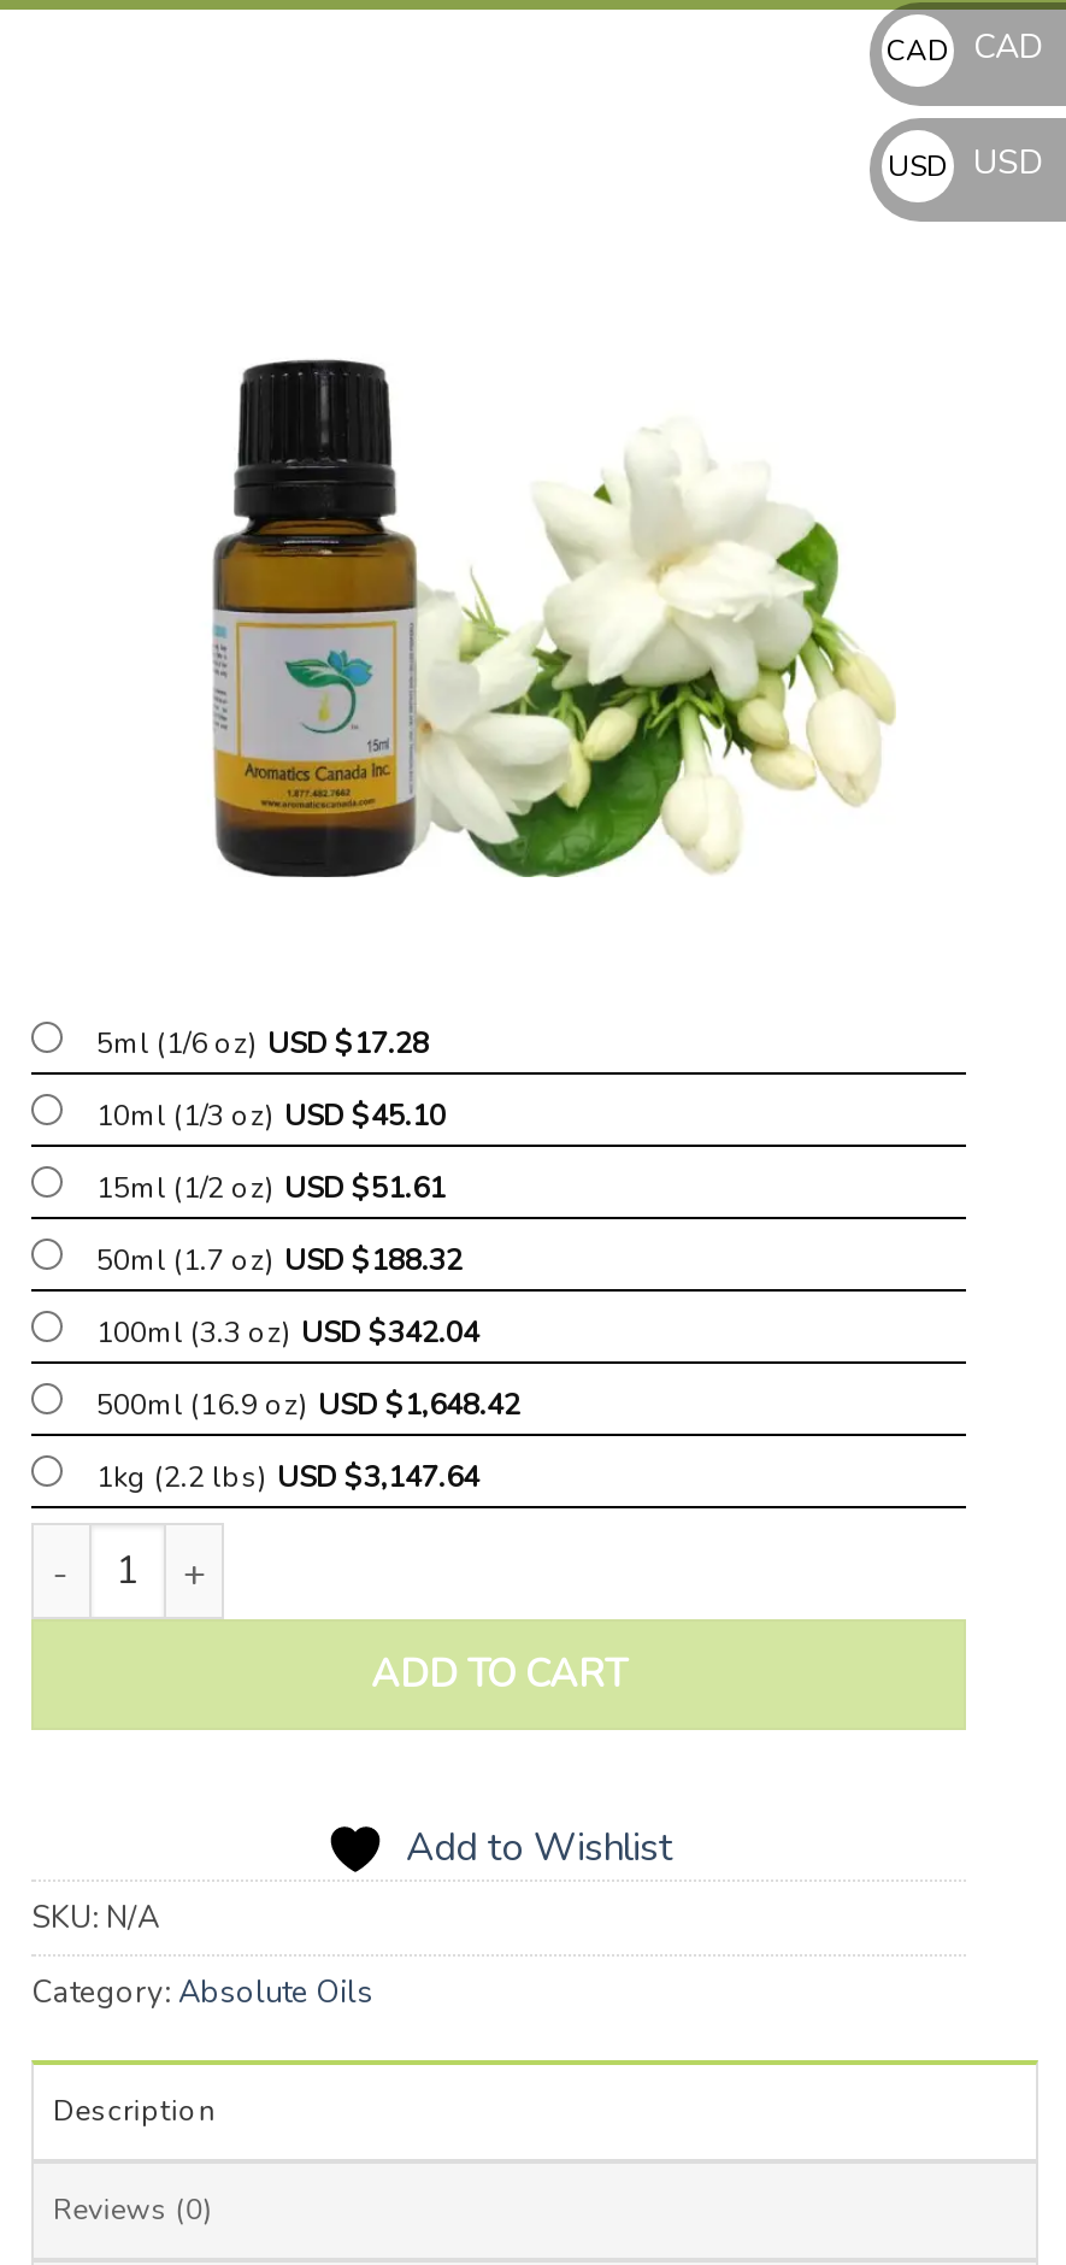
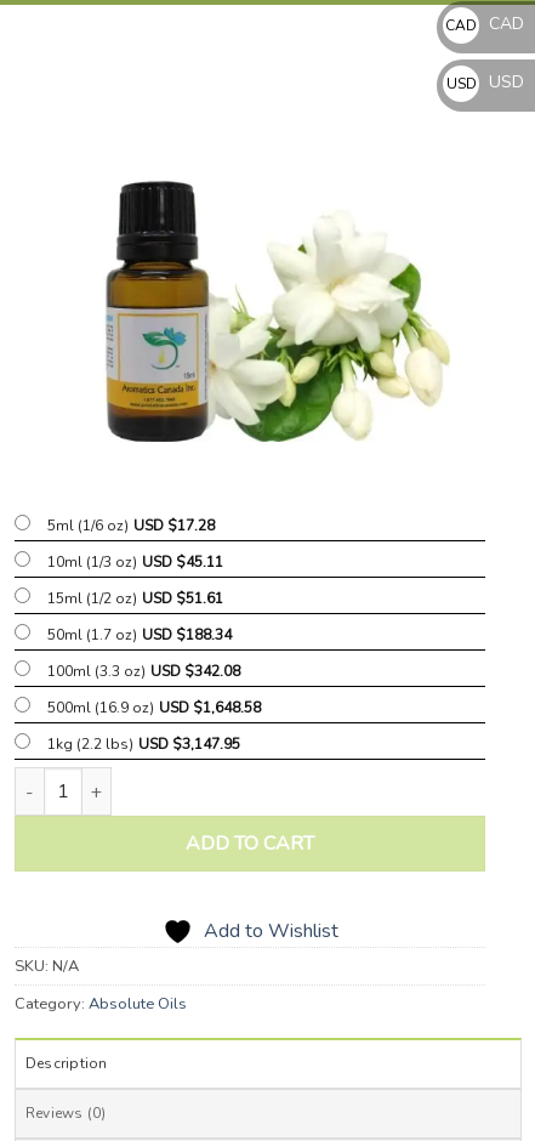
[96,1096,446,1135] 10ml (1/3 oz) USD $45.10 -> [47,552,223,572] 10ml (1/3 oz) USD $45.11
[96,1241,463,1279] 50ml (1.7 oz) USD $188.32 -> [47,625,232,645] 50ml (1.7 oz) USD $188.34
[96,1313,479,1352] 100ml (3.3 oz) USD $342.04 -> [47,662,240,681] 100ml (3.3 oz) USD $342.08
[96,1386,520,1424] 500ml (16.9 oz) USD $1,648.42 -> [47,698,261,717] 500ml (16.9 oz) USD $1,648.58
[96,1458,479,1496] 1kg (2.2 lbs) USD $3,147.64 -> [47,734,240,754] 1kg (2.2 lbs) USD $3,147.95

